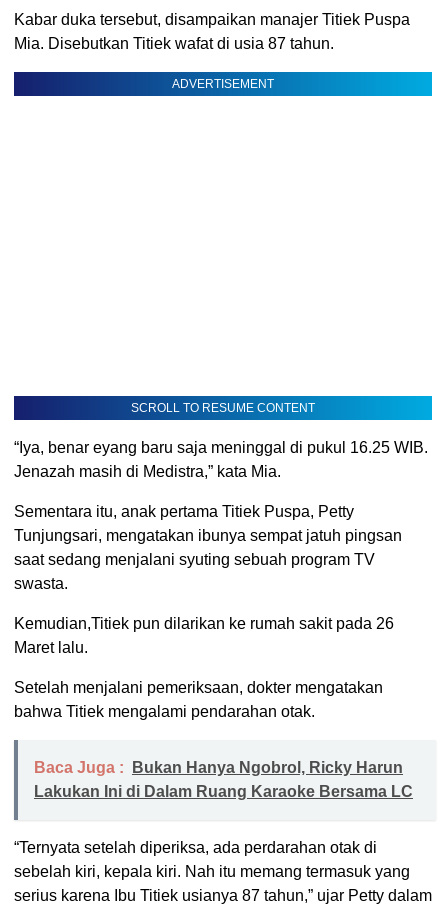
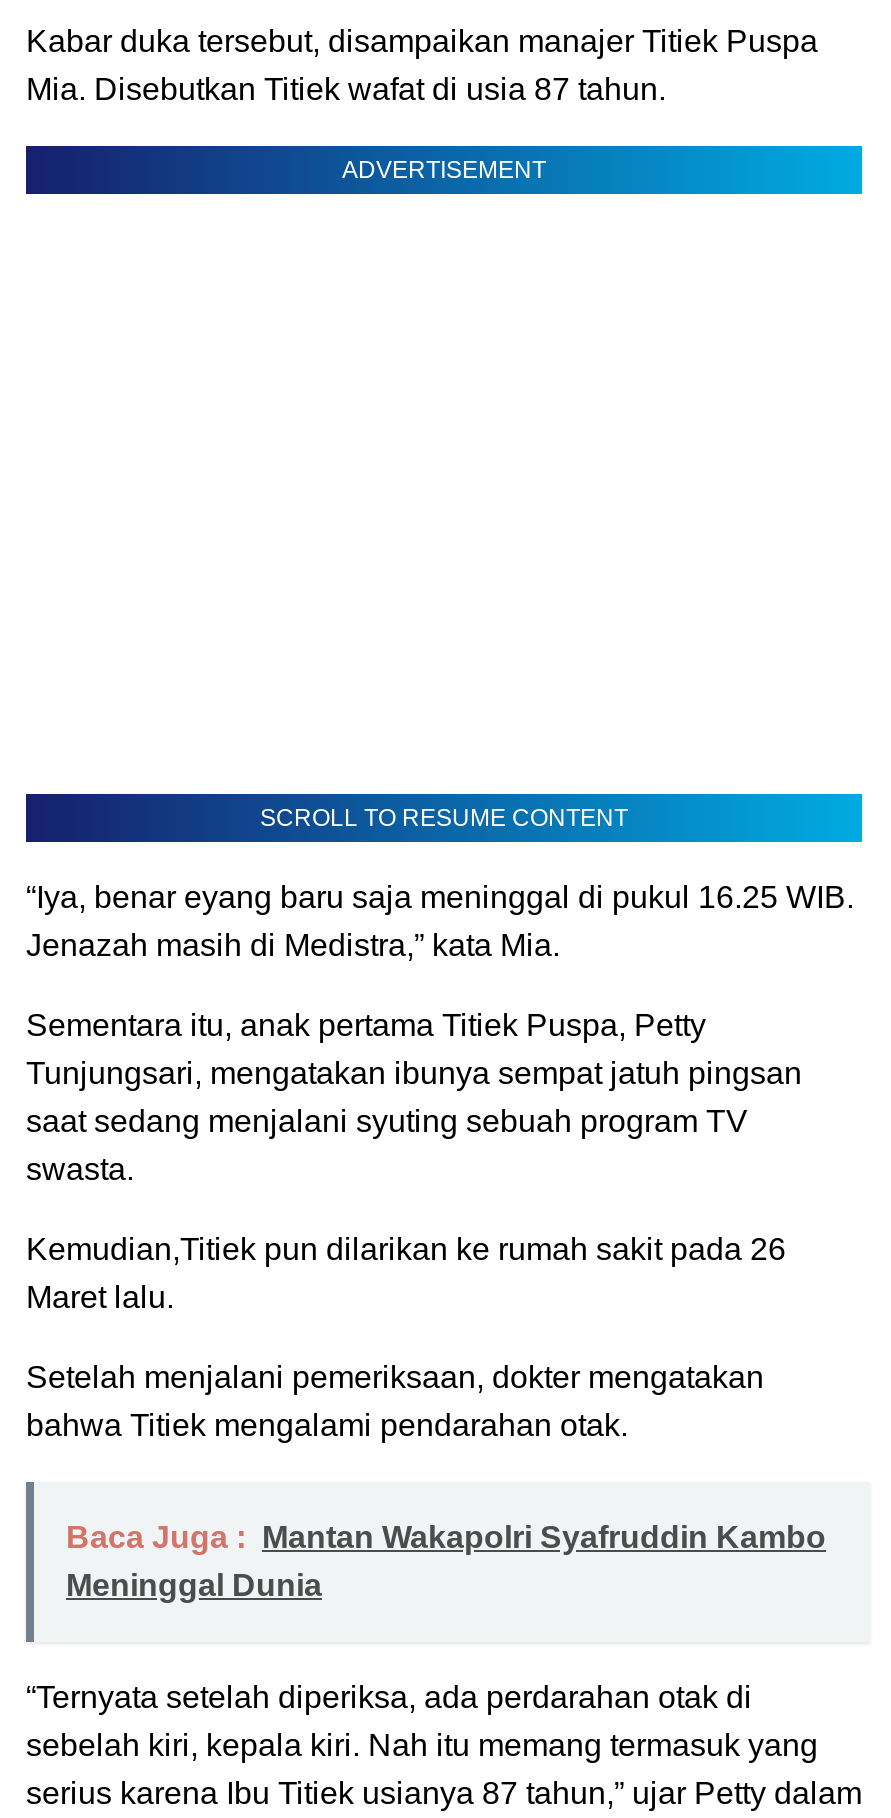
[34,759,413,800] Baca Juga : Bukan Hanya Ngobrol, Ricky Harun | Lakukan Ini di Dalam Ruang Karaoke Bersama LC -> [66,1520,826,1602] Baca Juga : Mantan Wakapolri Syafruddin Kambo | Meninggal Dunia

